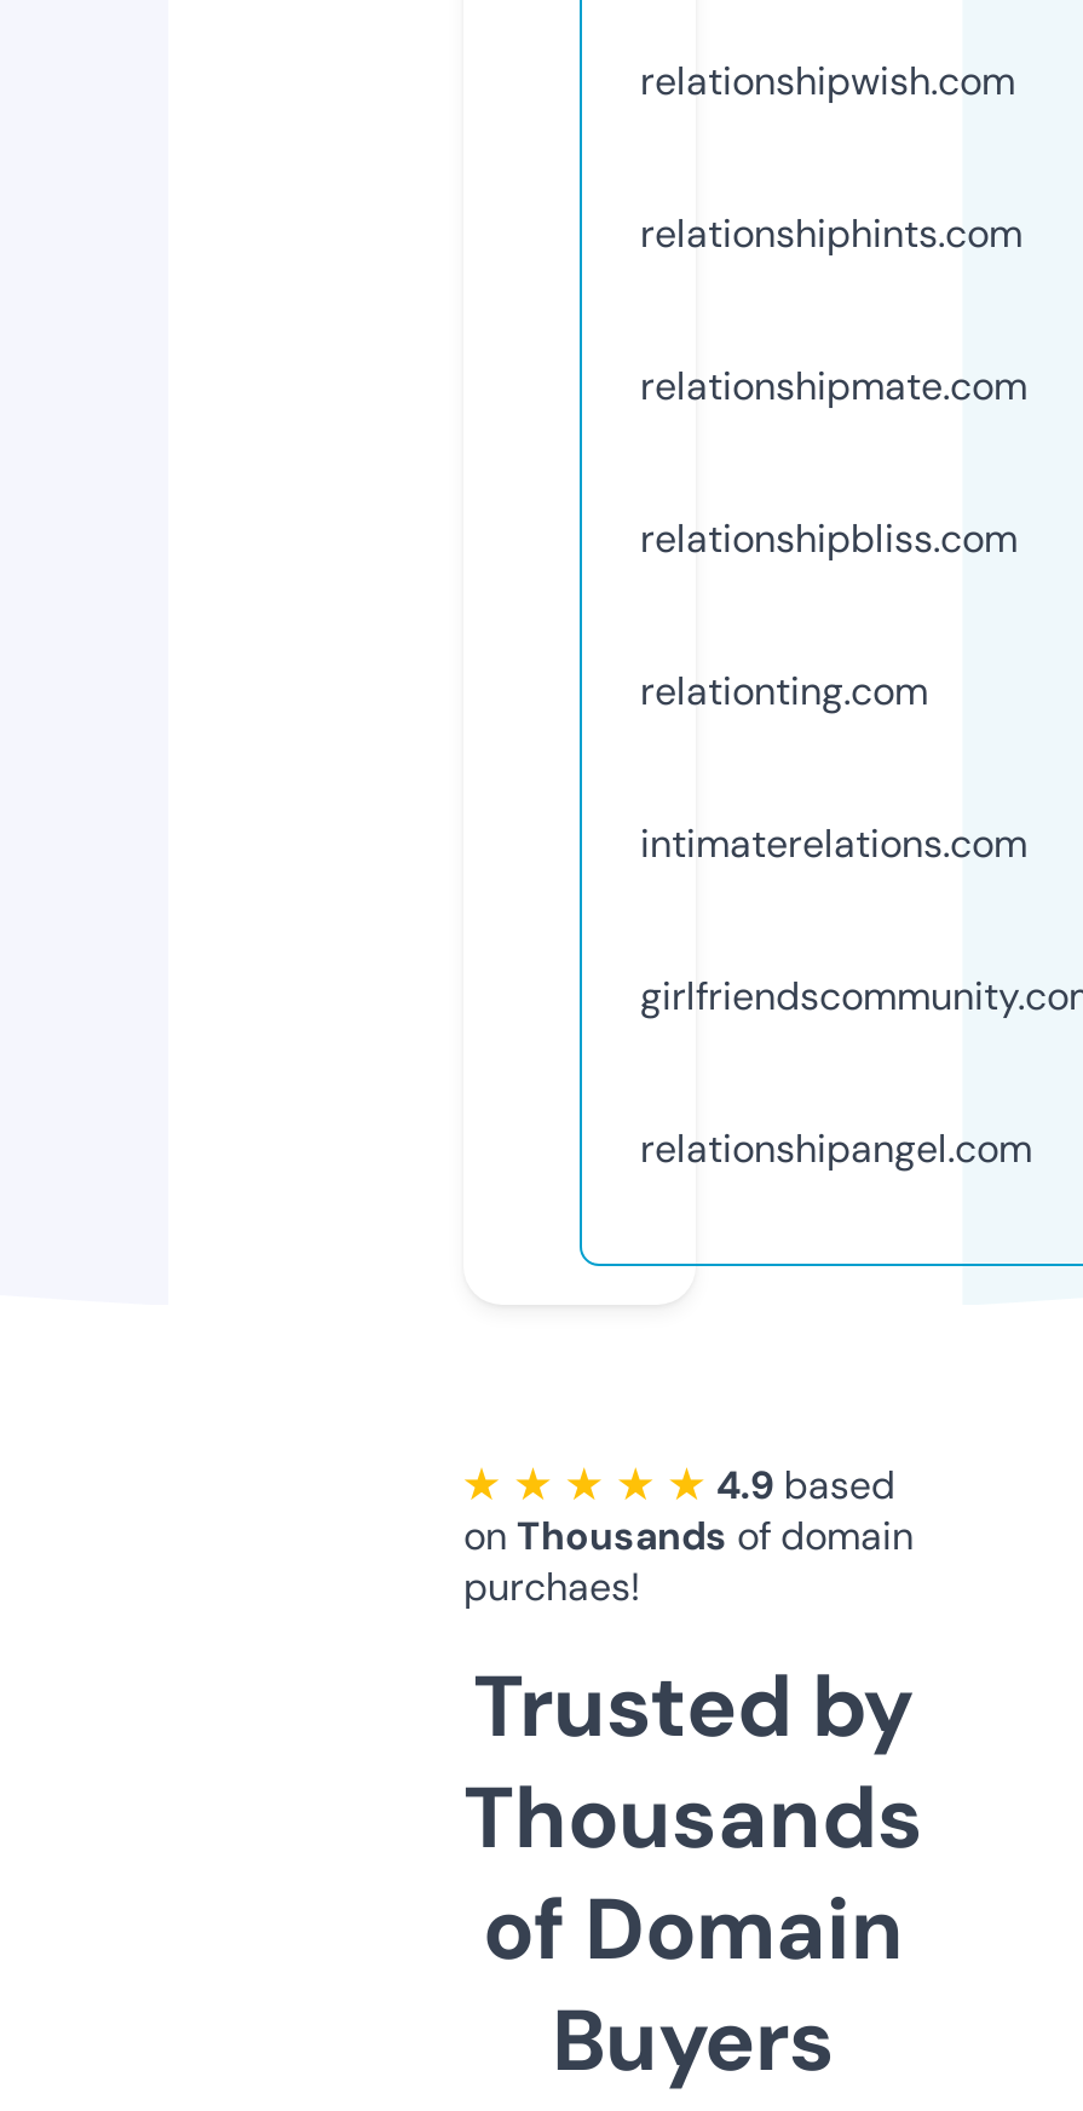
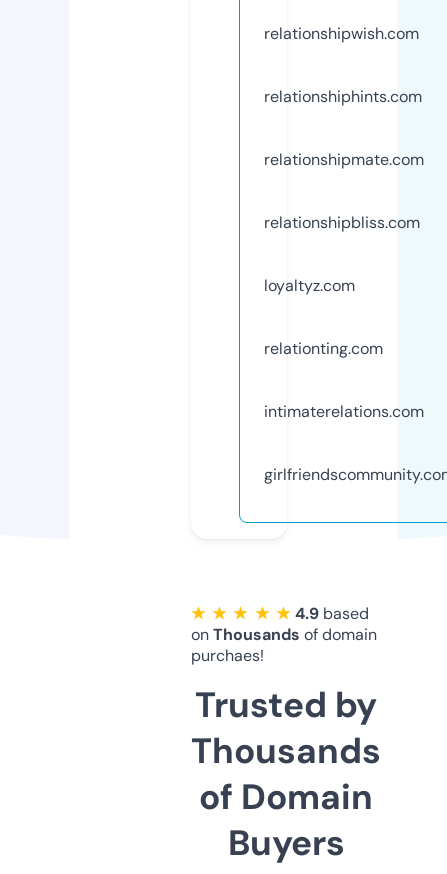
none -> [264,275,355,296] loyaltyz.com
moved [640,665,1027,869] -> [264,338,424,422]: relationting.com | intimaterelations.com
[640,1123,1032,1174] relationshipangel.com -> none

